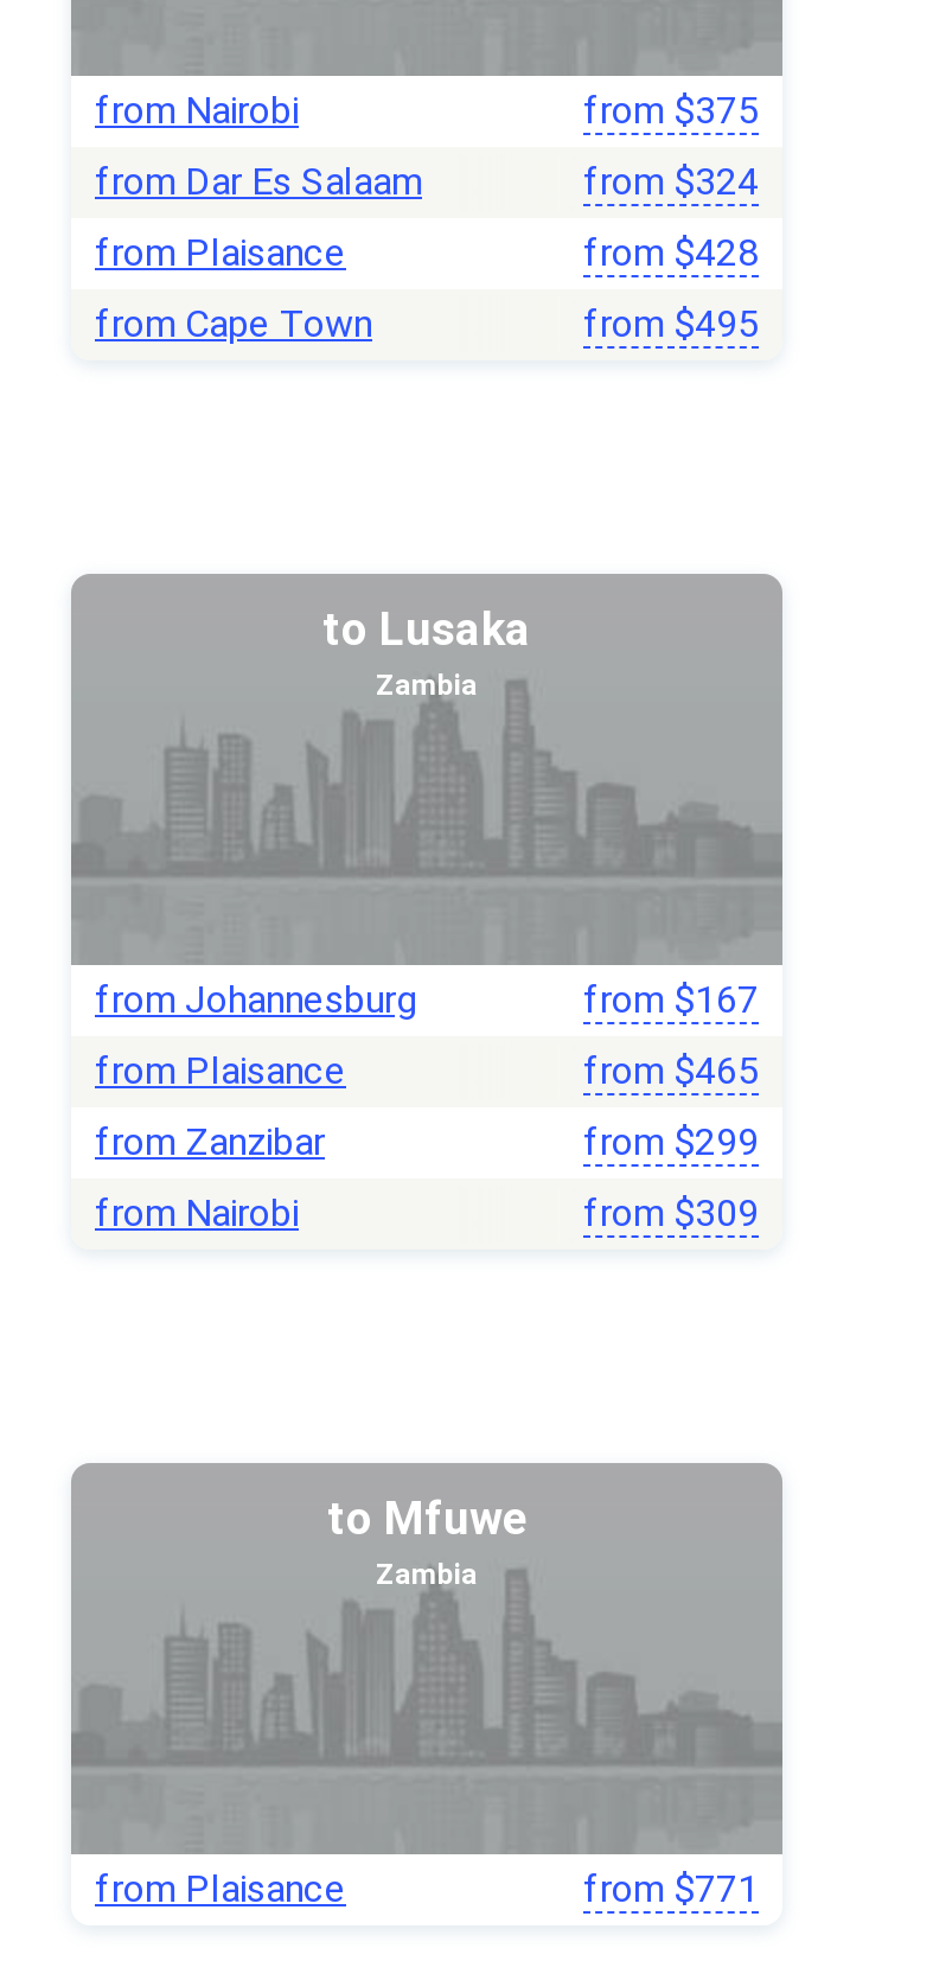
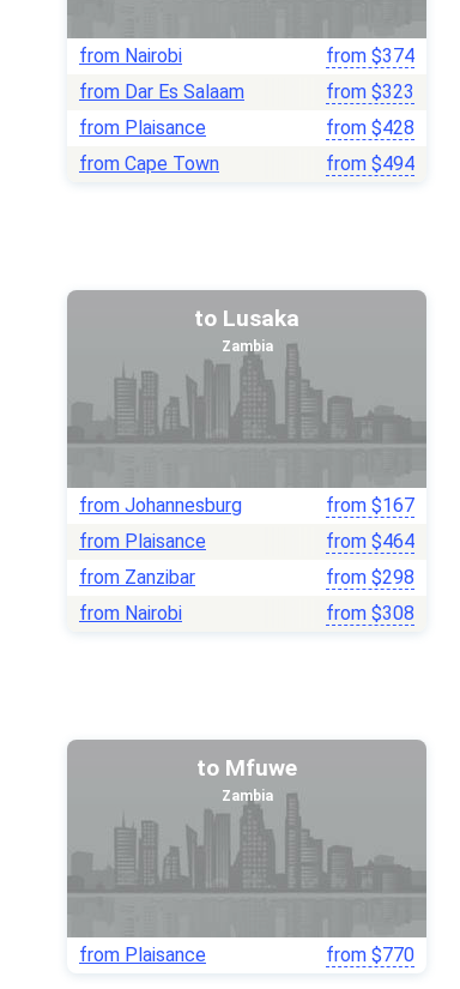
[583,88,759,133] from $375 -> [326,44,414,67] from $374
[583,159,759,204] from $324 -> [326,80,414,103] from $323
[583,301,759,346] from $495 -> [326,152,414,175] from $494
[583,1048,759,1093] from $465 -> [326,530,414,553] from $464
[583,1119,759,1164] from $299 -> [326,566,414,589] from $298
[583,1190,759,1235] from $309 -> [326,602,414,625] from $308
[583,1866,759,1911] from $771 -> [326,943,414,966] from $770

